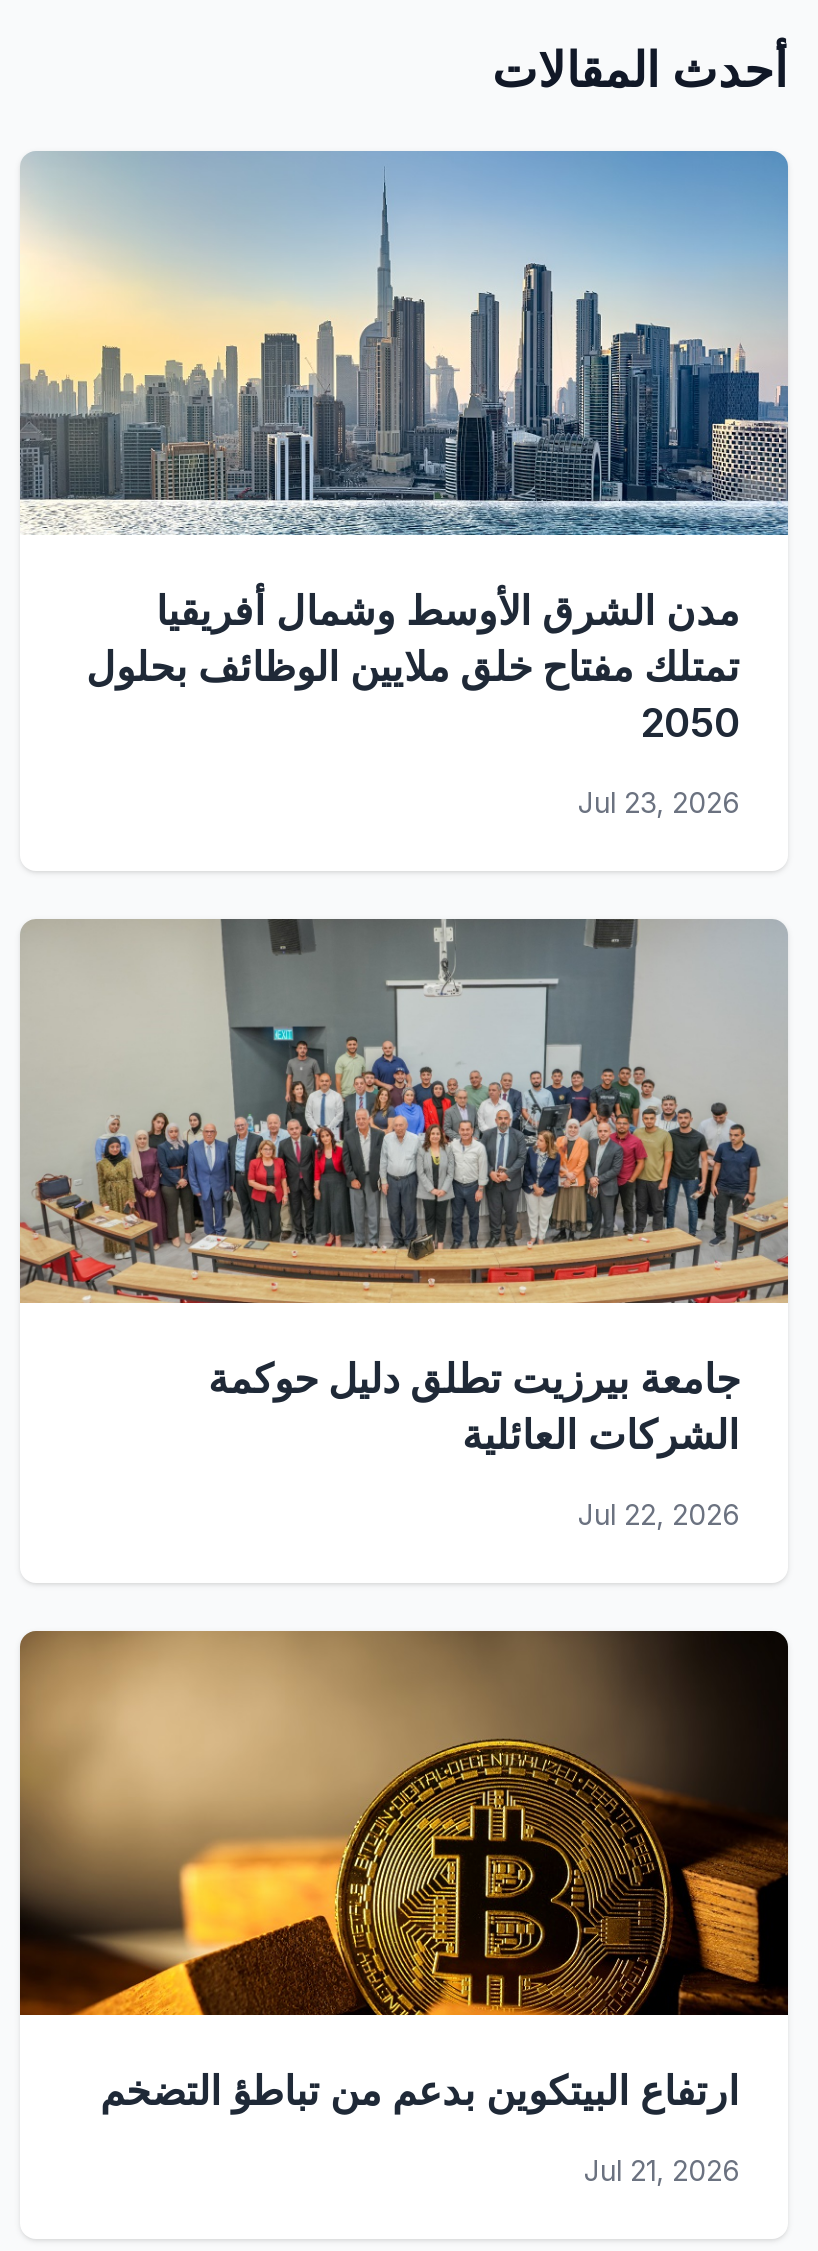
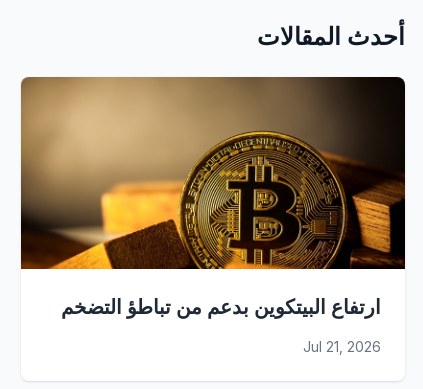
[18,149,790,819] [image] | مدن الشرق الأوسط وشمال أفريقيا | تمتلك مفتاح خلق ملايين الوظائف بحلول | 2050 | Jul 23, 2026 -> none
[18,917,790,1531] [image] | جامعة بيرزيت تطلق دليل حوكمة | الشركات العائلية | Jul 22, 2026 -> none

